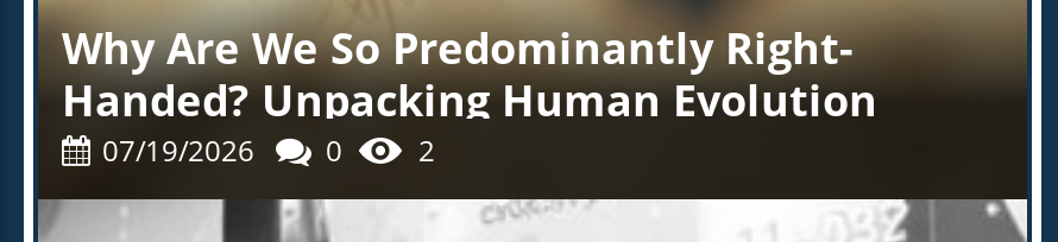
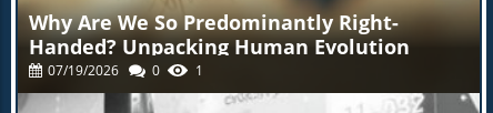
[95,131,435,172] 07/19/2026 0 2 -> [44,61,203,80] 07/19/2026 0 1

